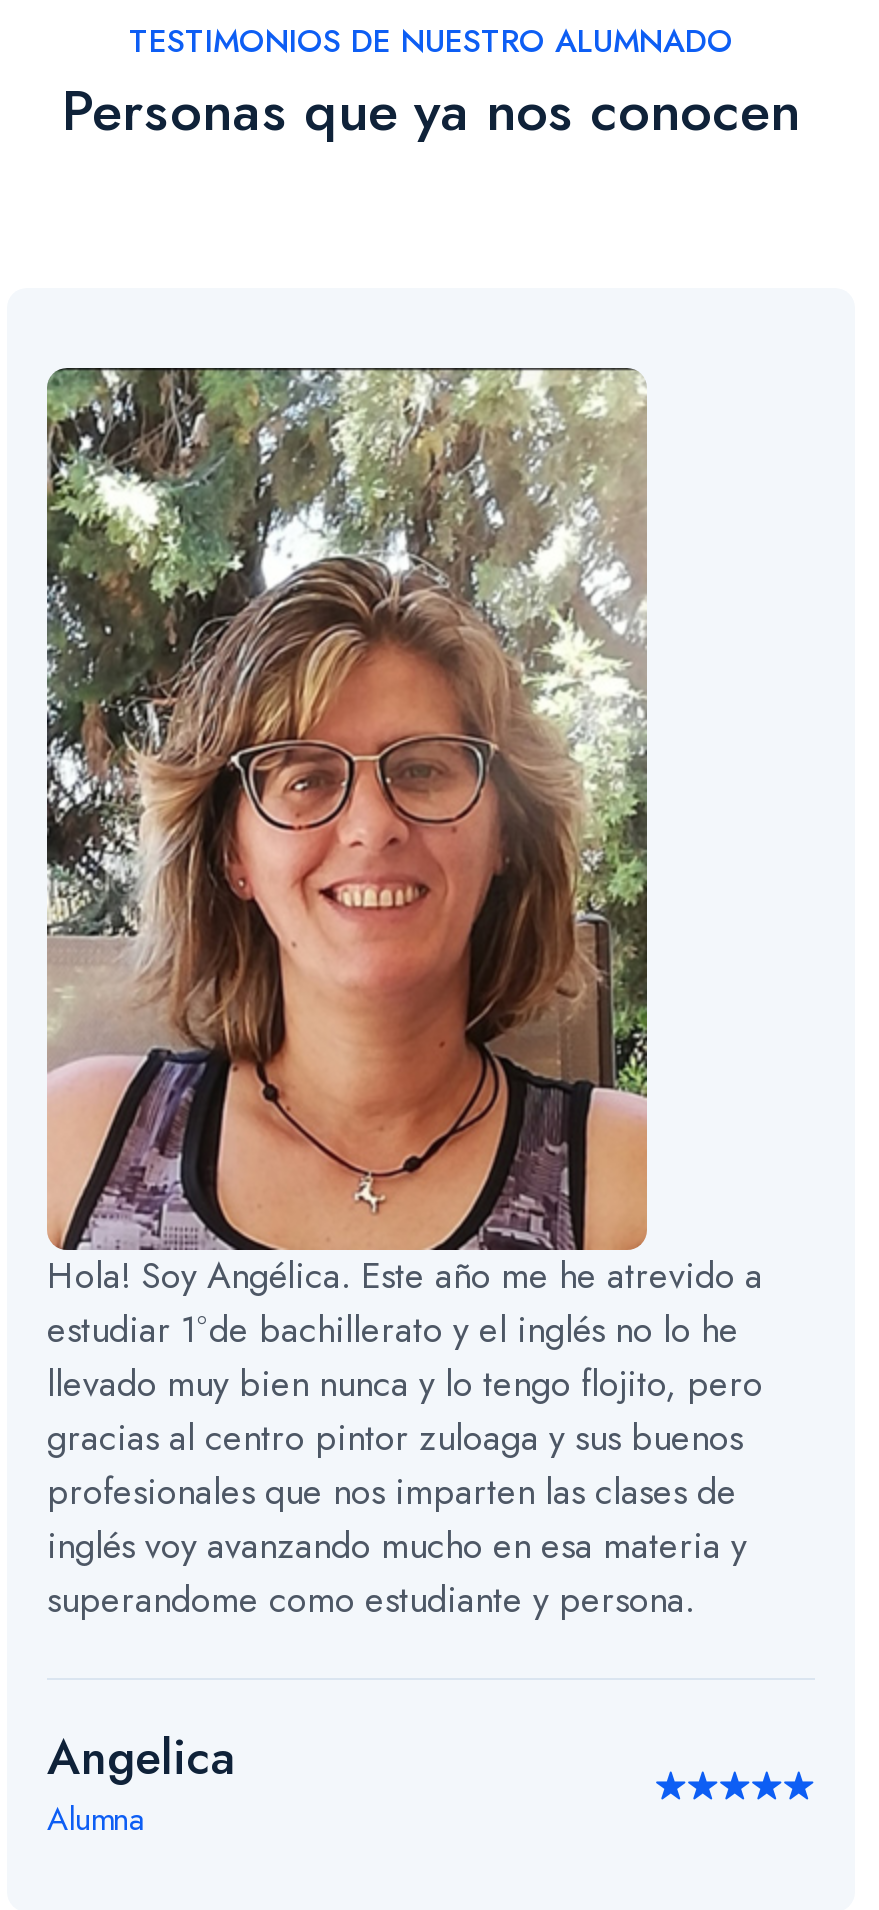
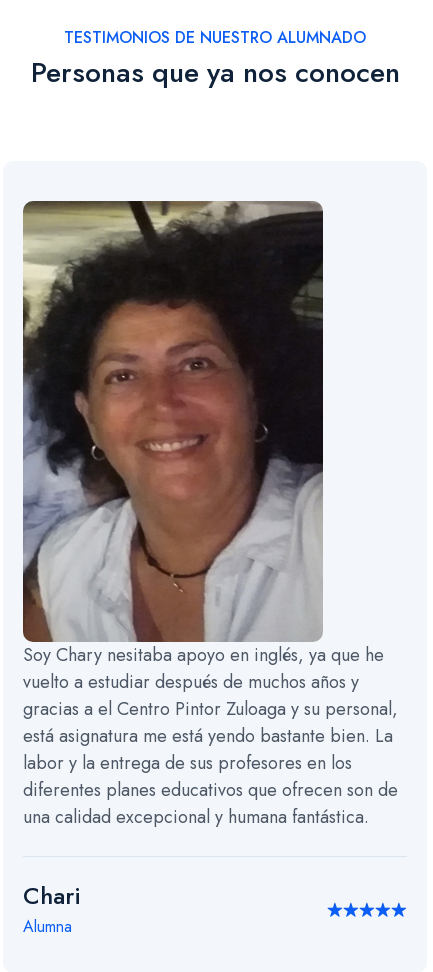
[45,368,763,1626] [image] | Hola! Soy Angélica. Este año me he atrevido a | estudiar 1°de bachillerato y el inglés no lo he | llevado muy bien nunca y lo tengo flojito, pero | gracias al centro pintor zuloaga y sus buenos | profesionales que nos imparten las clases de | inglés voy avanzando mucho en esa materia y | superandome como estudiante y persona. -> [22,201,398,830] [image] | Soy Chary nesitaba apoyo en inglés, ya que he | vuelto a estudiar después de muchos años y | gracias a el Centro Pintor Zuloaga y su personal, | está asignatura me está yendo bastante bien. La | labor y la entrega de sus profesores en los | diferentes planes educativos que ofrecen son de | una calidad excepcional y humana fantástica.
[47,1723,235,1793] Angelica -> [23,878,81,913] Chari

